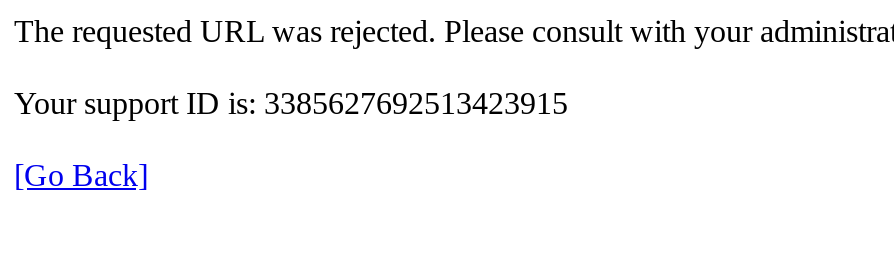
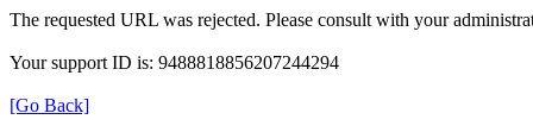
[14,86,568,120] Your support ID is: 3385627692513423915 -> [10,52,339,73] Your support ID is: 9488818856207244294

